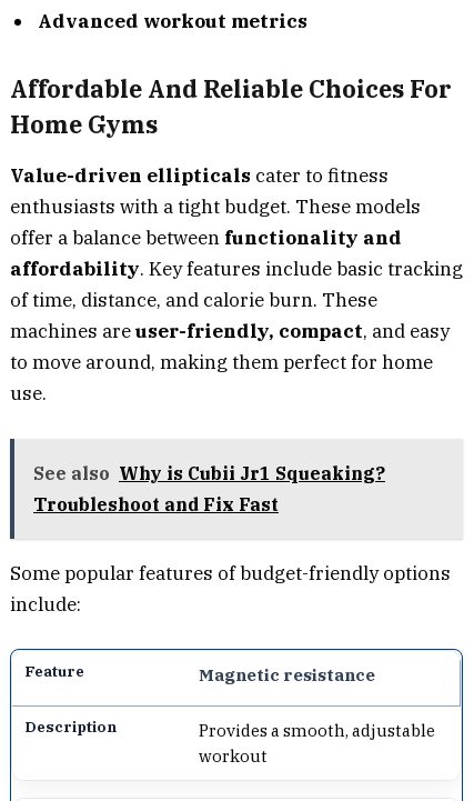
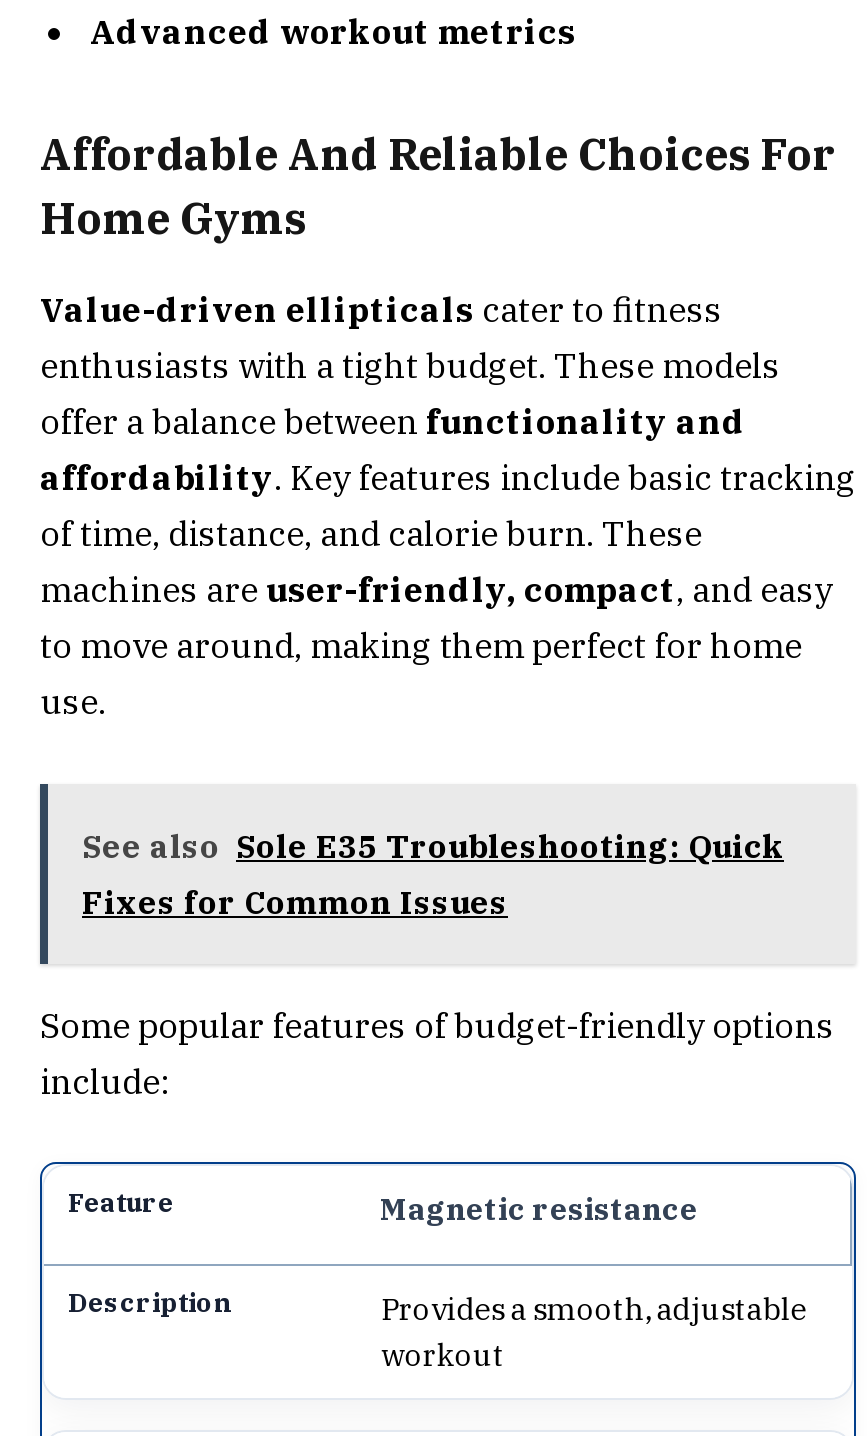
[33,462,385,515] See also Why is Cubii Jr1 Squeaking? | Troubleshoot and Fix Fast -> [82,825,784,921] See also Sole E35 Troubleshooting: Quick | Fixes for Common Issues

